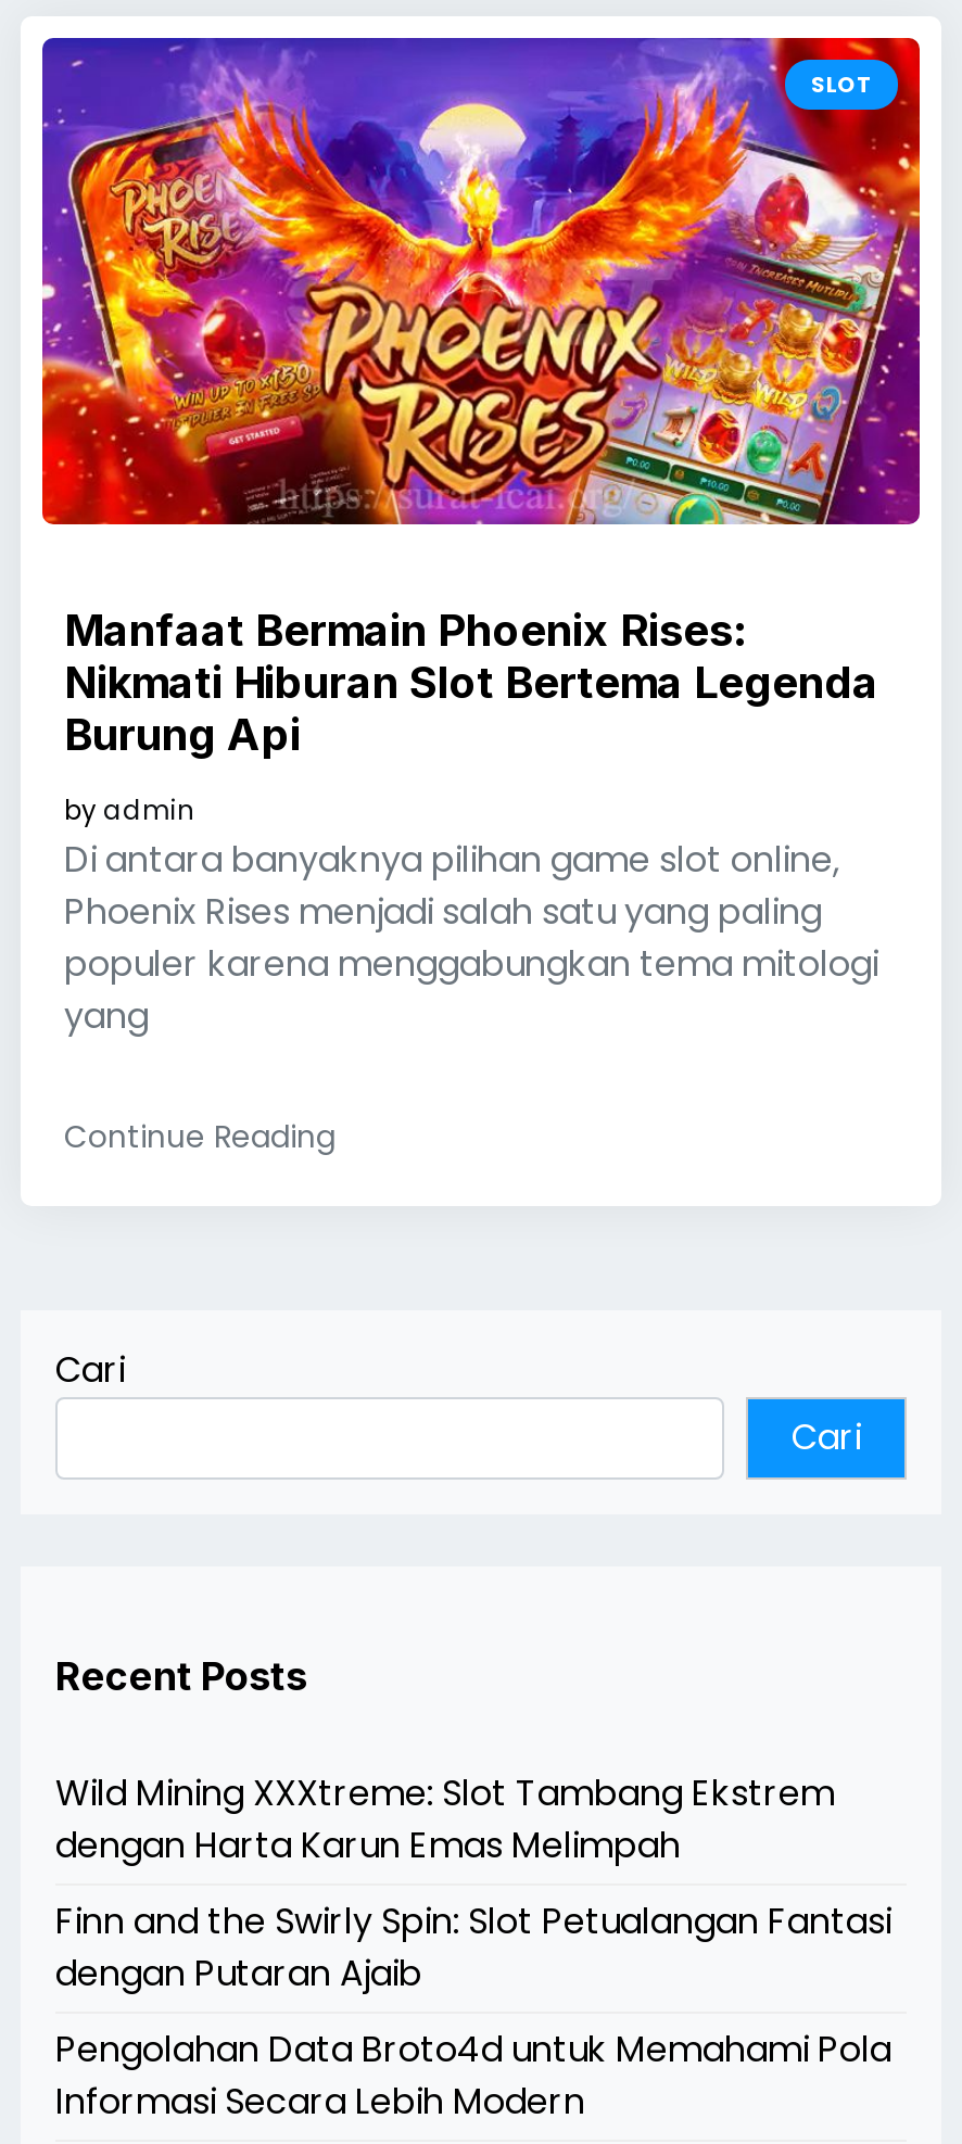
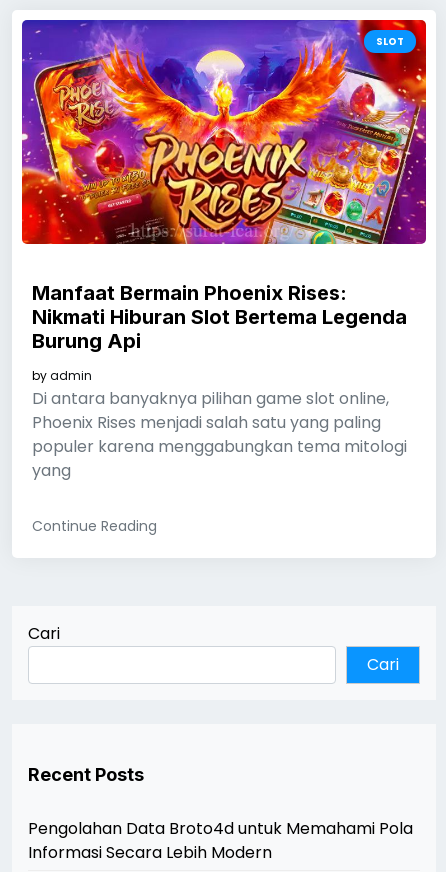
[55,1769,891,1999] Wild Mining XXXtreme: Slot Tambang Ekstrem | dengan Harta Karun Emas Melimpah | Finn and the Swirly Spin: Slot Petualangan Fantasi | dengan Putaran Ajaib -> none

